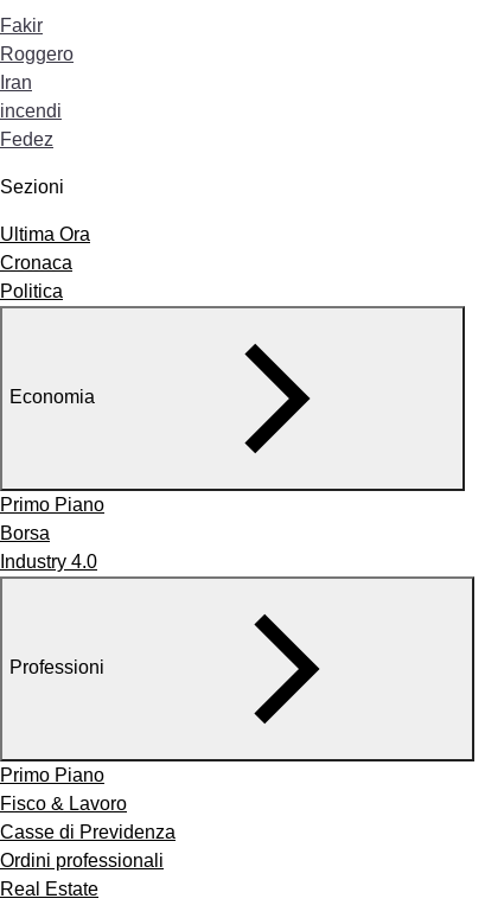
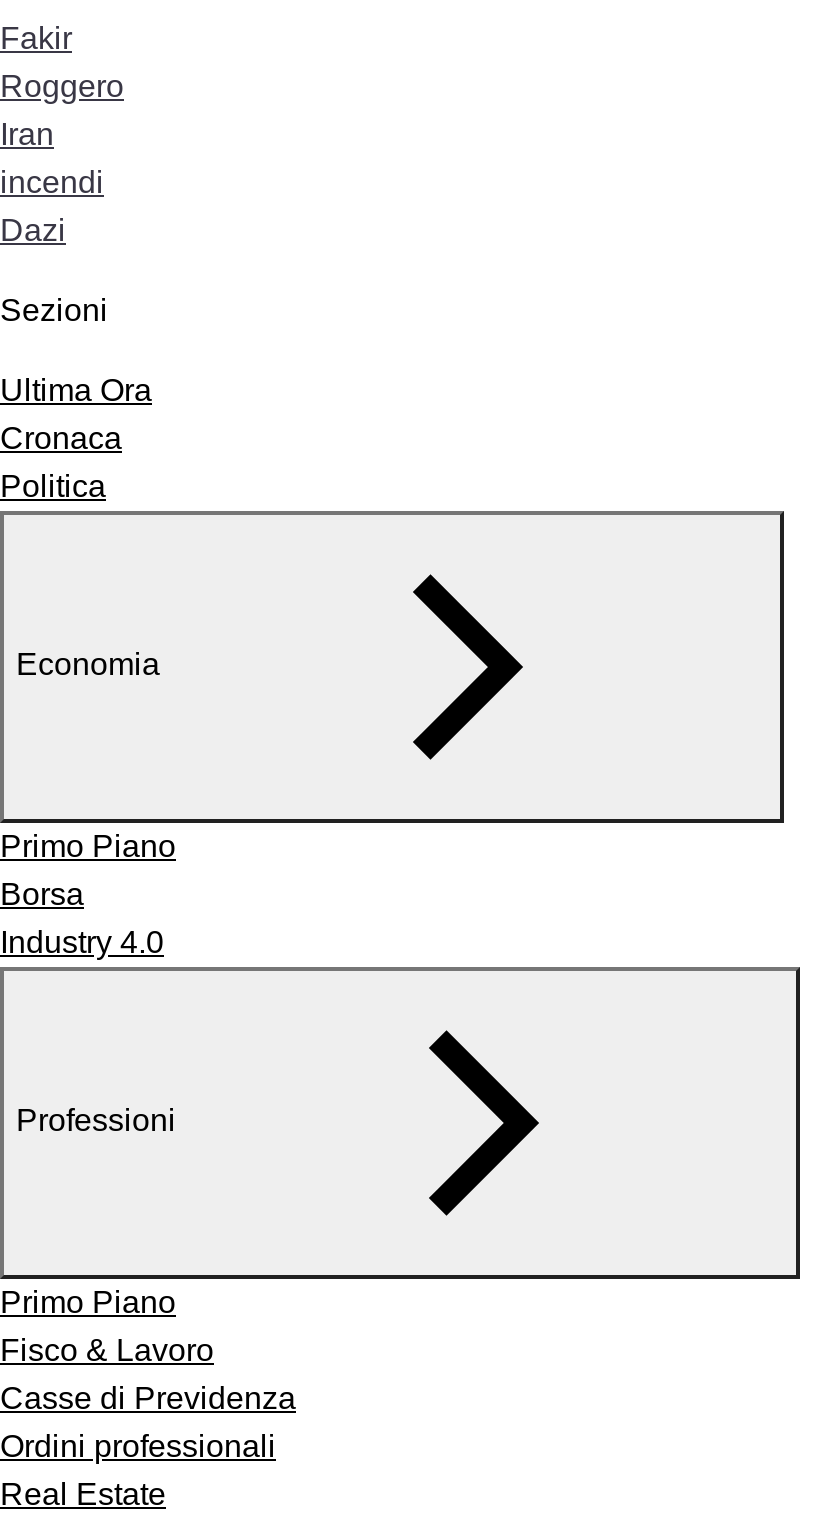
[0,129,53,150] Fedez -> [0,213,66,247] Dazi

